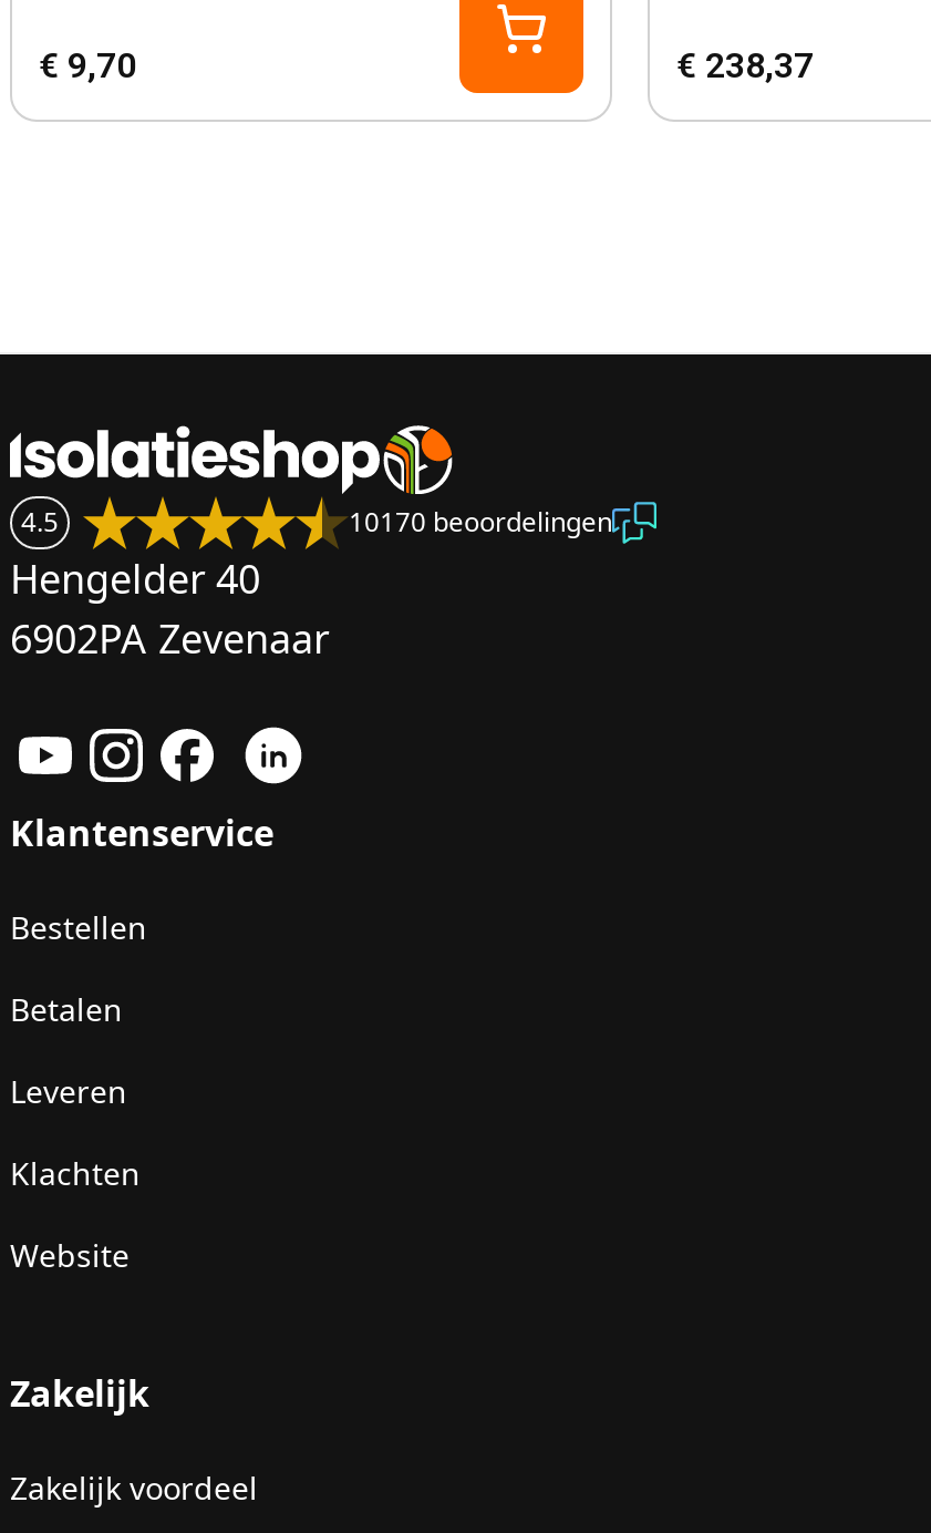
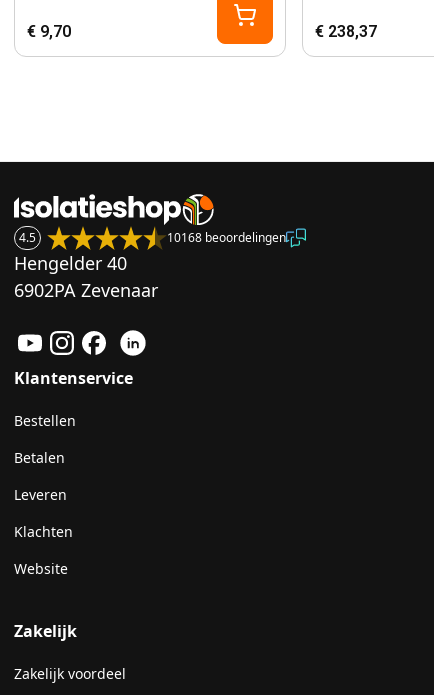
[349,503,612,541] 10170 beoordelingen -> [167,229,286,246] 10168 beoordelingen

